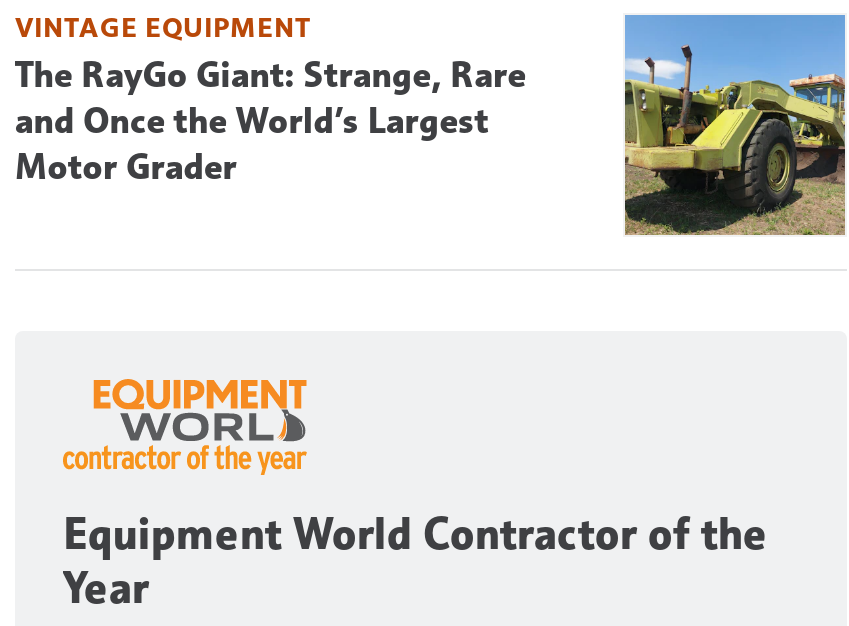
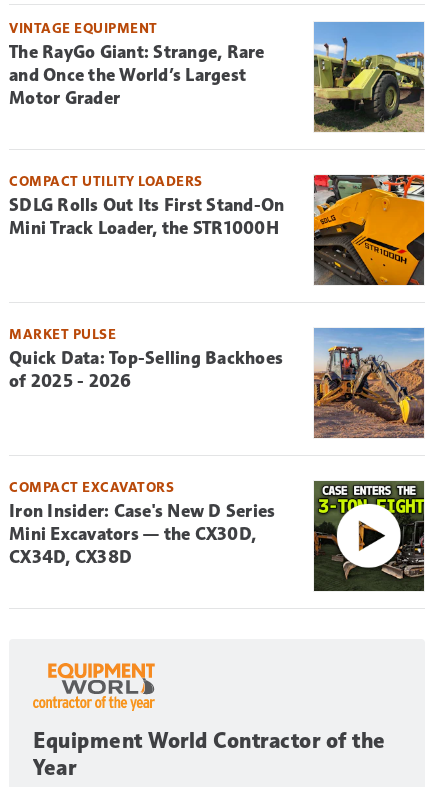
none -> [9,172,425,286] [image] | COMPACT UTILITY LOADERS | SDLG Rolls Out Its First Stand-On | Mini Track Loader, the STR1000H
none -> [9,325,425,439] [image] | MARKET PULSE | Quick Data: Top-Selling Backhoes | of 2025 - 2026
none -> [9,478,425,592] [image] | COMPACT EXCAVATORS | Iron Insider: Case's New D Series | Mini Excavators — the CX30D, | CX34D, CX38D

